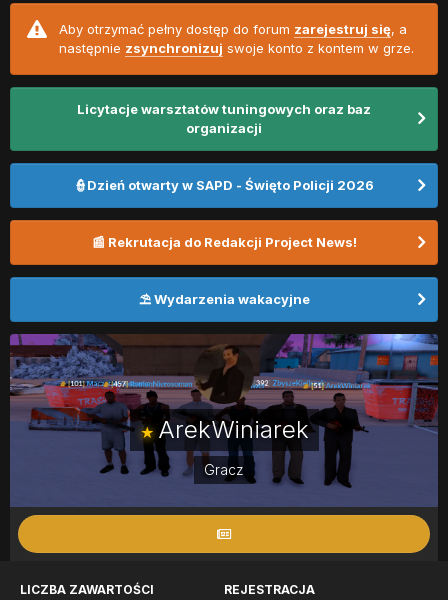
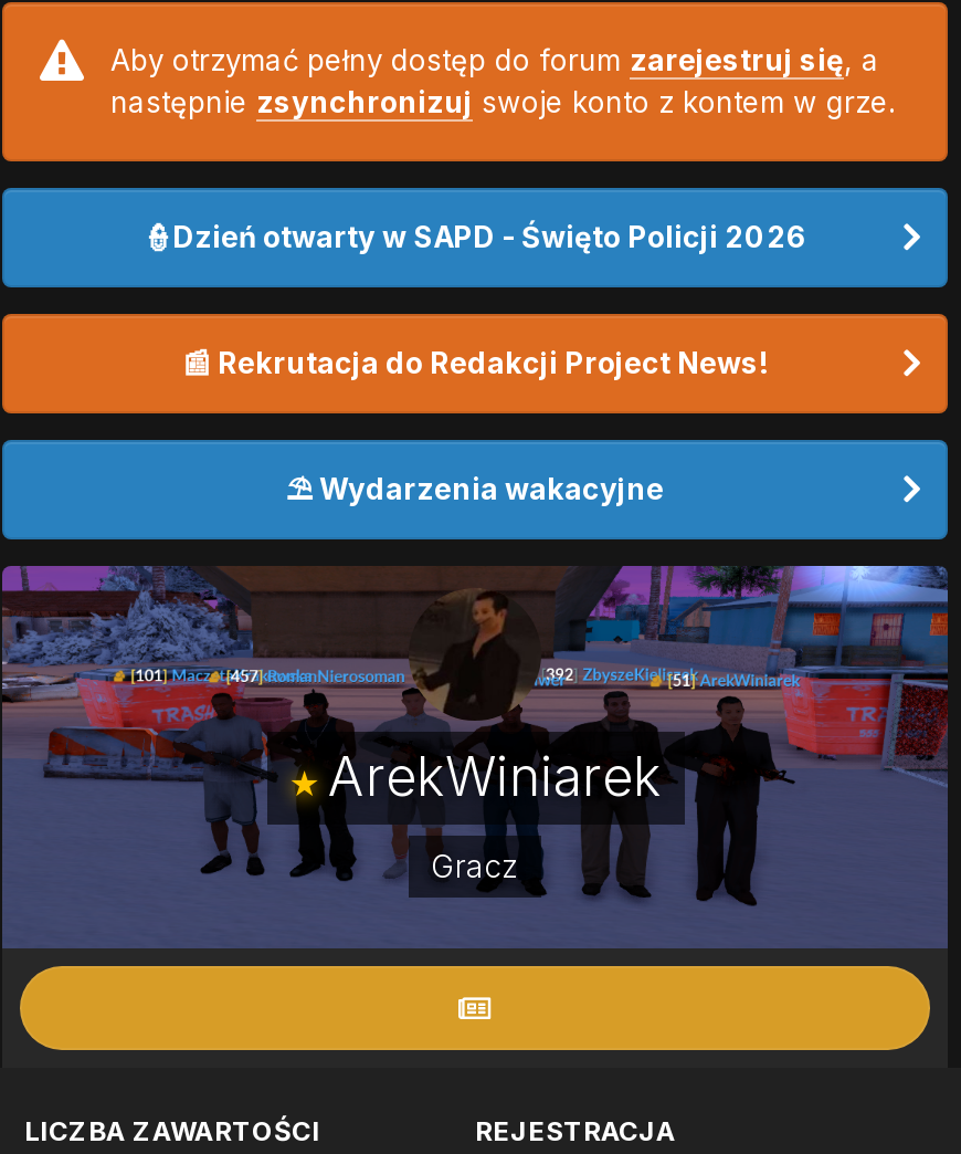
[9,87,439,152] [image] | Licytacje warsztatów tuningowych oraz baz | organizacji -> none

